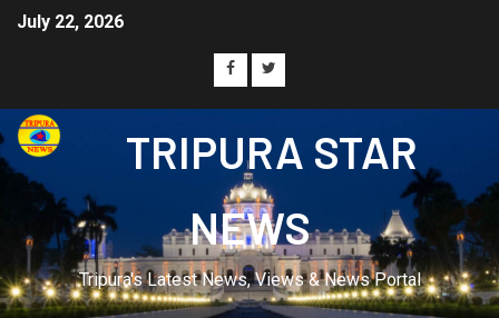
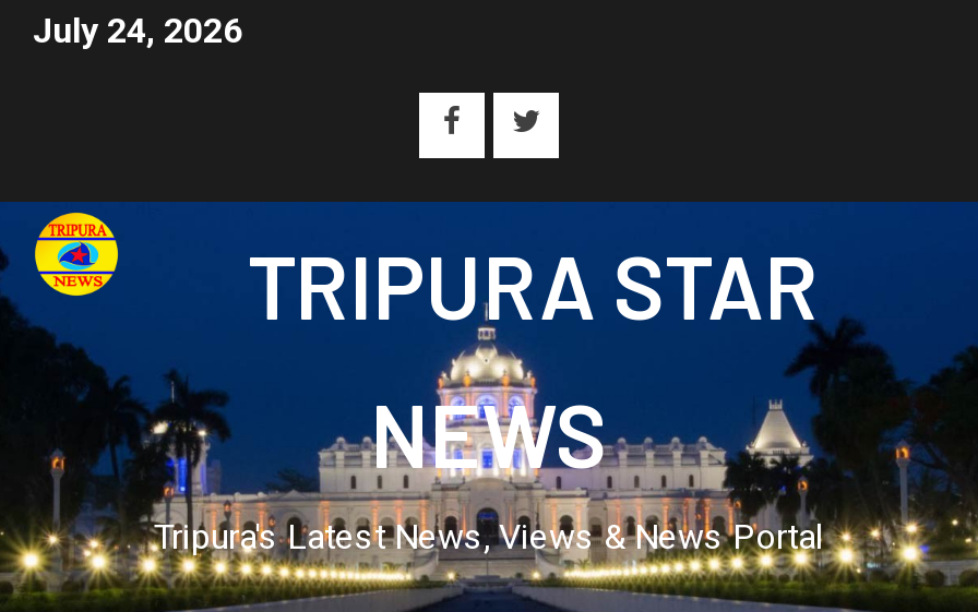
[17,11,124,33] July 22, 2026 -> [33,10,242,52] July 24, 2026

